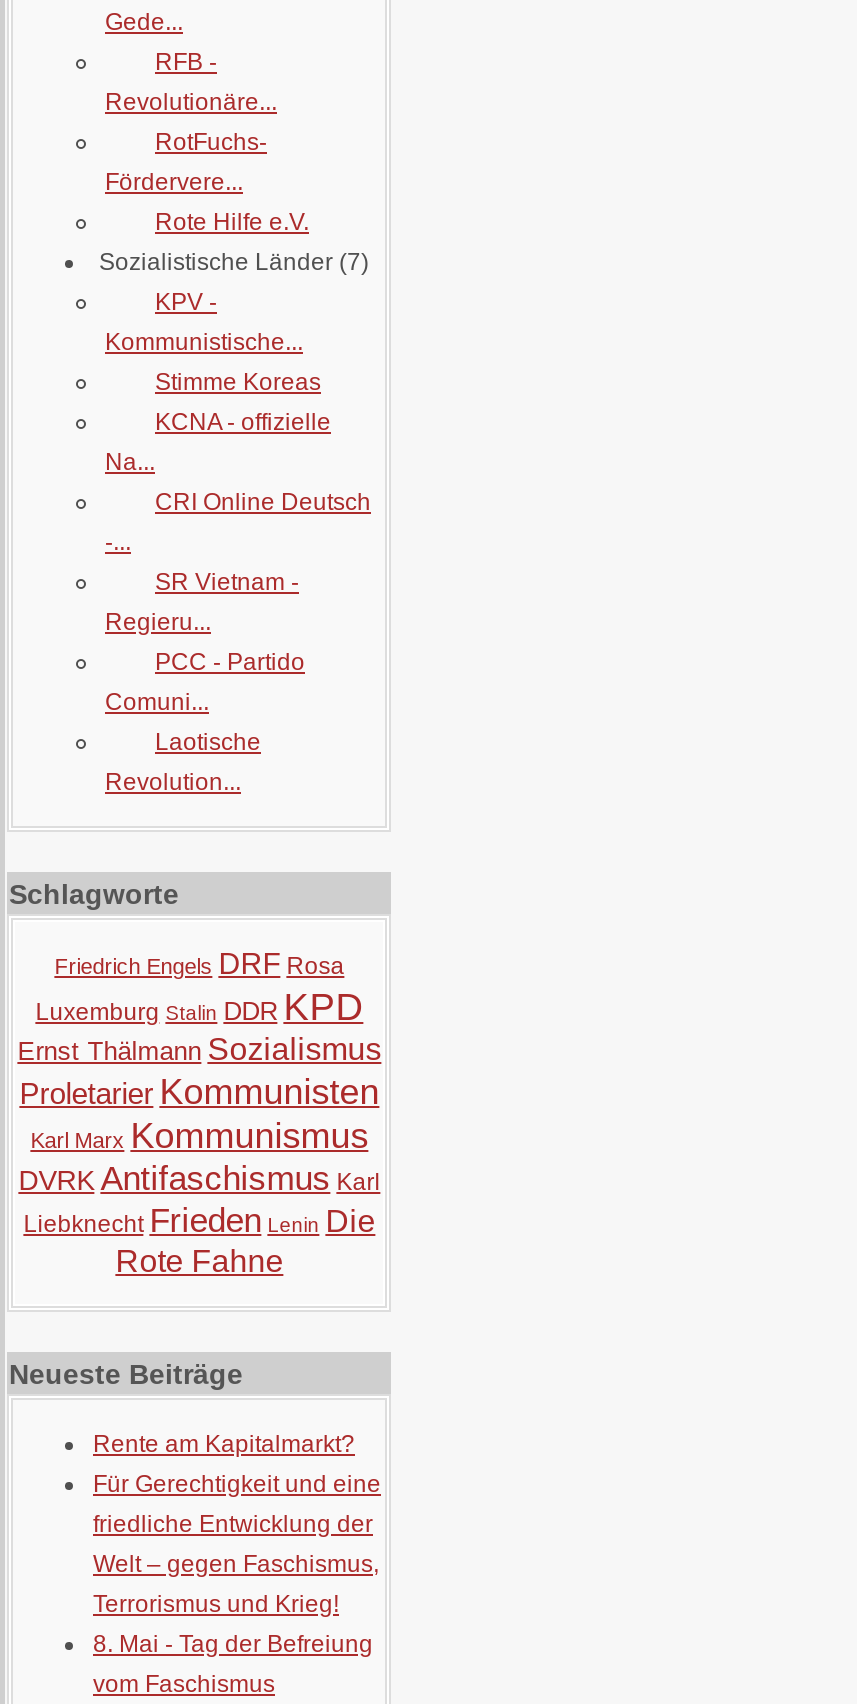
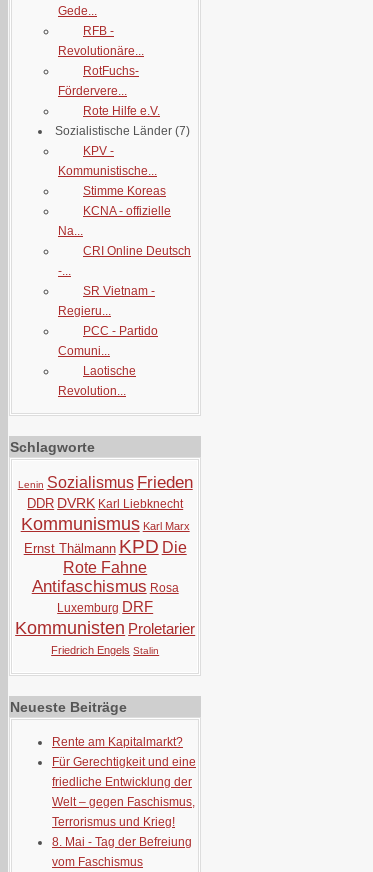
[17,946,381,1240] Friedrich Engels DRF Rosa | Luxemburg Stalin DDR KPD | Ernst Thälmann Sozialismus | Proletarier Kommunisten | Karl Marx Kommunismus | DVRK Antifaschismus Karl | Liebknecht Frieden Lenin Die -> [18,473,193,557] Lenin Sozialismus Frieden | DDR DVRK Karl Liebknecht | Kommunismus Karl Marx | Ernst Thälmann KPD Die
moved [115,1244,283,1278] -> [63,559,147,576]: Rote Fahne
none -> [15,577,195,656] Antifaschismus Rosa | Luxemburg DRF | Kommunisten Proletarier | Friedrich Engels Stalin

